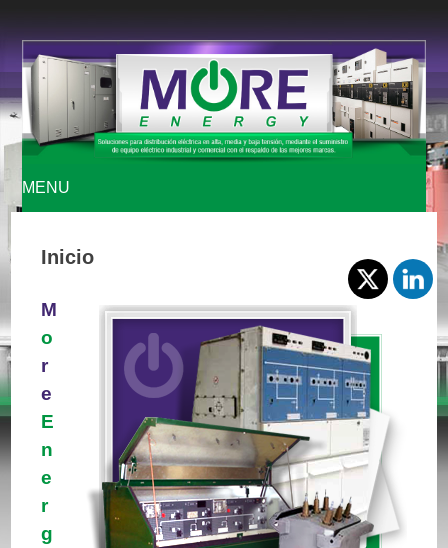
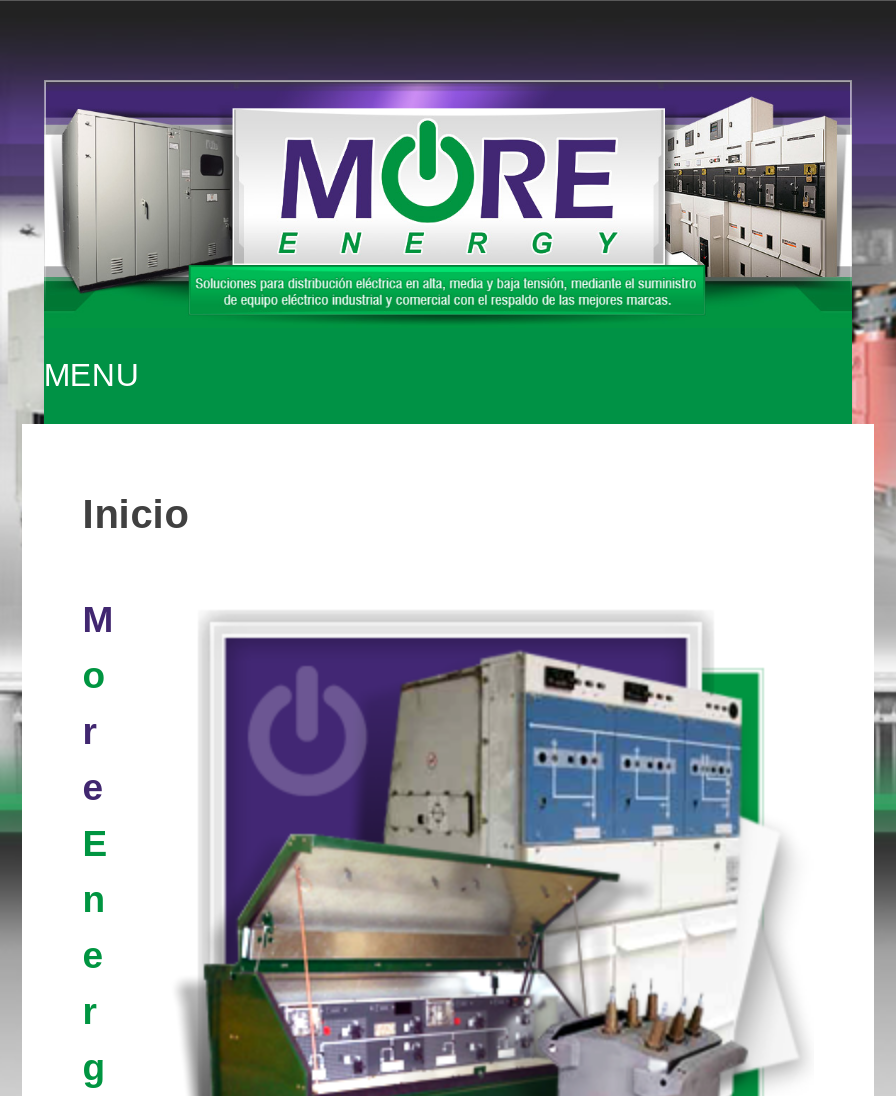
[347,258,434,300] [image] -> none

